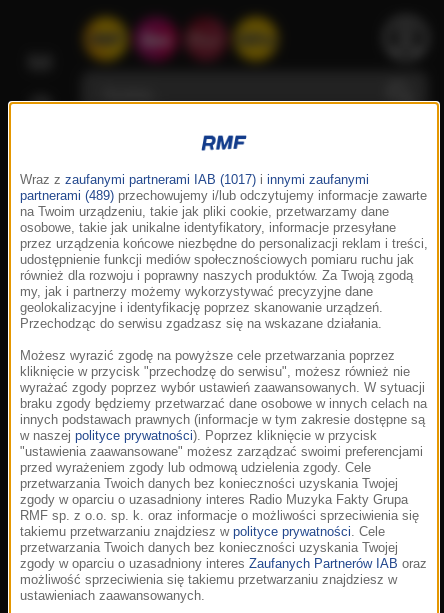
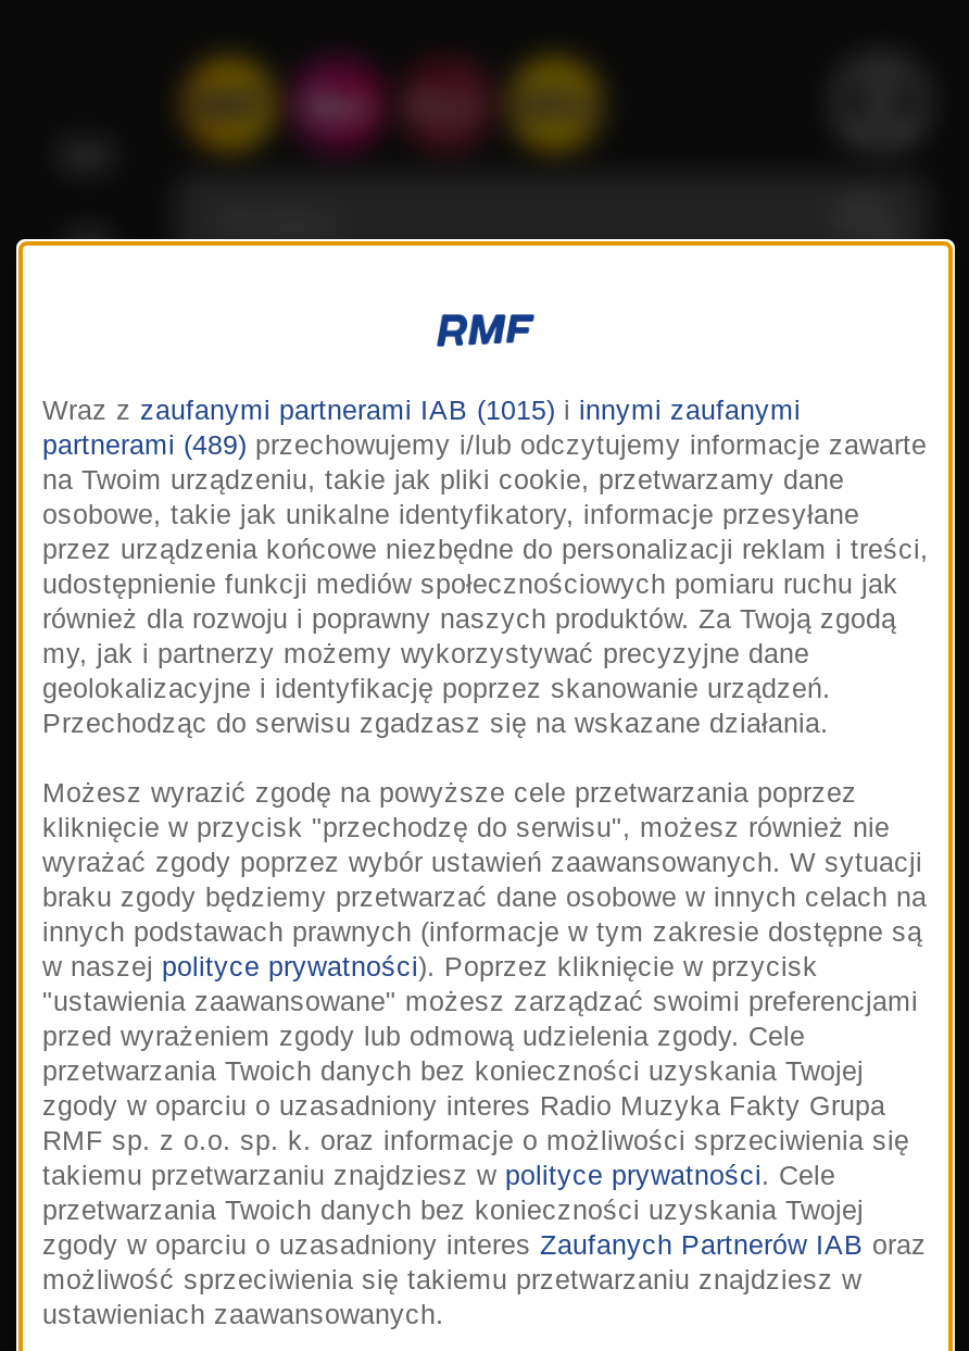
[20,173,369,187] Wraz z zaufanymi partnerami IAB (1017) i innymi zaufanymi -> [42,396,801,426] Wraz z zaufanymi partnerami IAB (1015) i innymi zaufanymi

